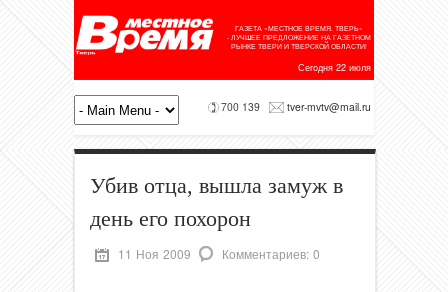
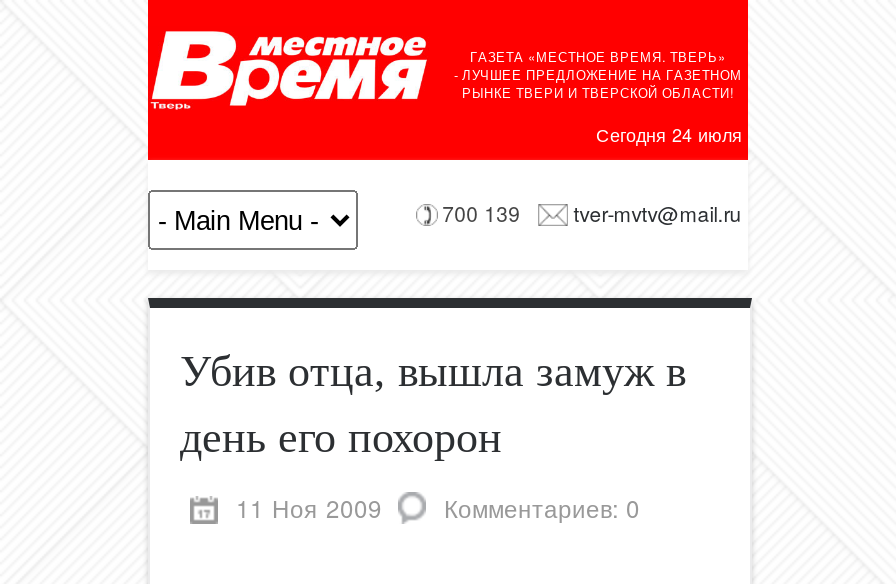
[298,61,371,74] Сегодня 22 июля -> [596,122,742,148] Сегодня 24 июля

